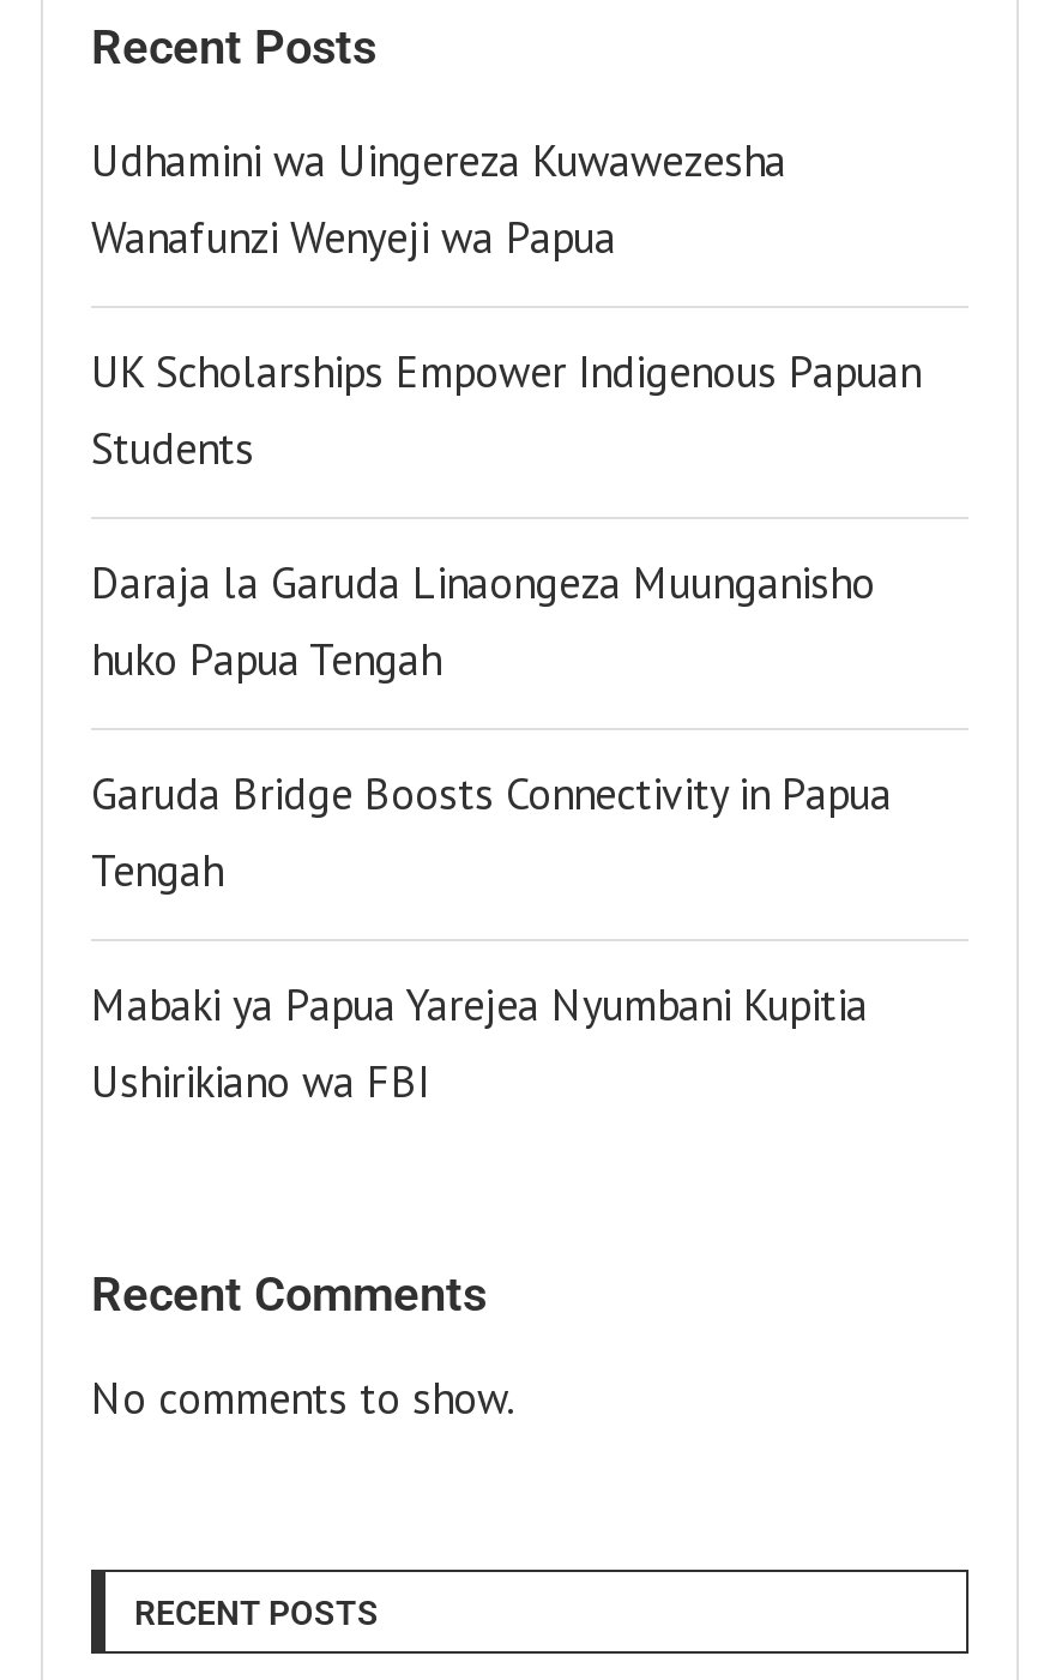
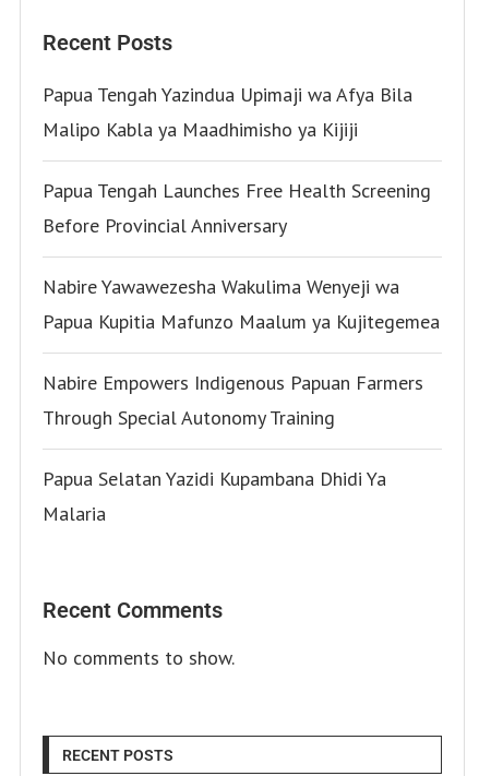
[91,133,786,265] Udhamini wa Uingereza Kuwawezesha | Wanafunzi Wenyeji wa Papua -> [43,82,412,142] Papua Tengah Yazindua Upimaji wa Afya Bila | Malipo Kabla ya Maadhimisho ya Kijiji
[91,344,921,476] UK Scholarships Empower Indigenous Papuan | Students -> [43,178,431,238] Papua Tengah Launches Free Health Screening | Before Provincial Anniversary
[91,555,875,687] Daraja la Garuda Linaongeza Muunganisho | huko Papua Tengah -> [43,274,440,334] Nabire Yawawezesha Wakulima Wenyeji wa | Papua Kupitia Mafunzo Maalum ya Kujitegemea
[91,766,892,898] Garuda Bridge Boosts Connectivity in Papua | Tengah -> [43,370,423,430] Nabire Empowers Indigenous Papuan Farmers | Through Special Autonomy Training
[91,977,868,1109] Mabaki ya Papua Yarejea Nyumbani Kupitia | Ushirikiano wa FBI -> [43,466,386,526] Papua Selatan Yazidi Kupambana Dhidi Ya | Malaria

